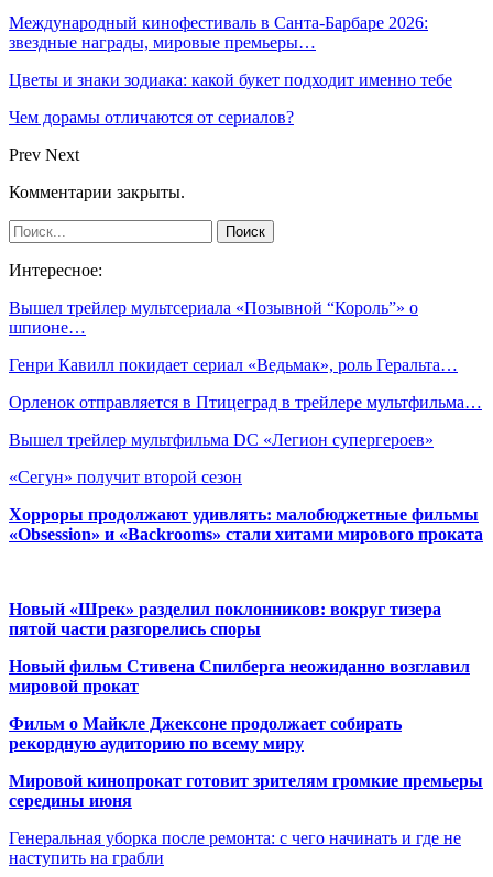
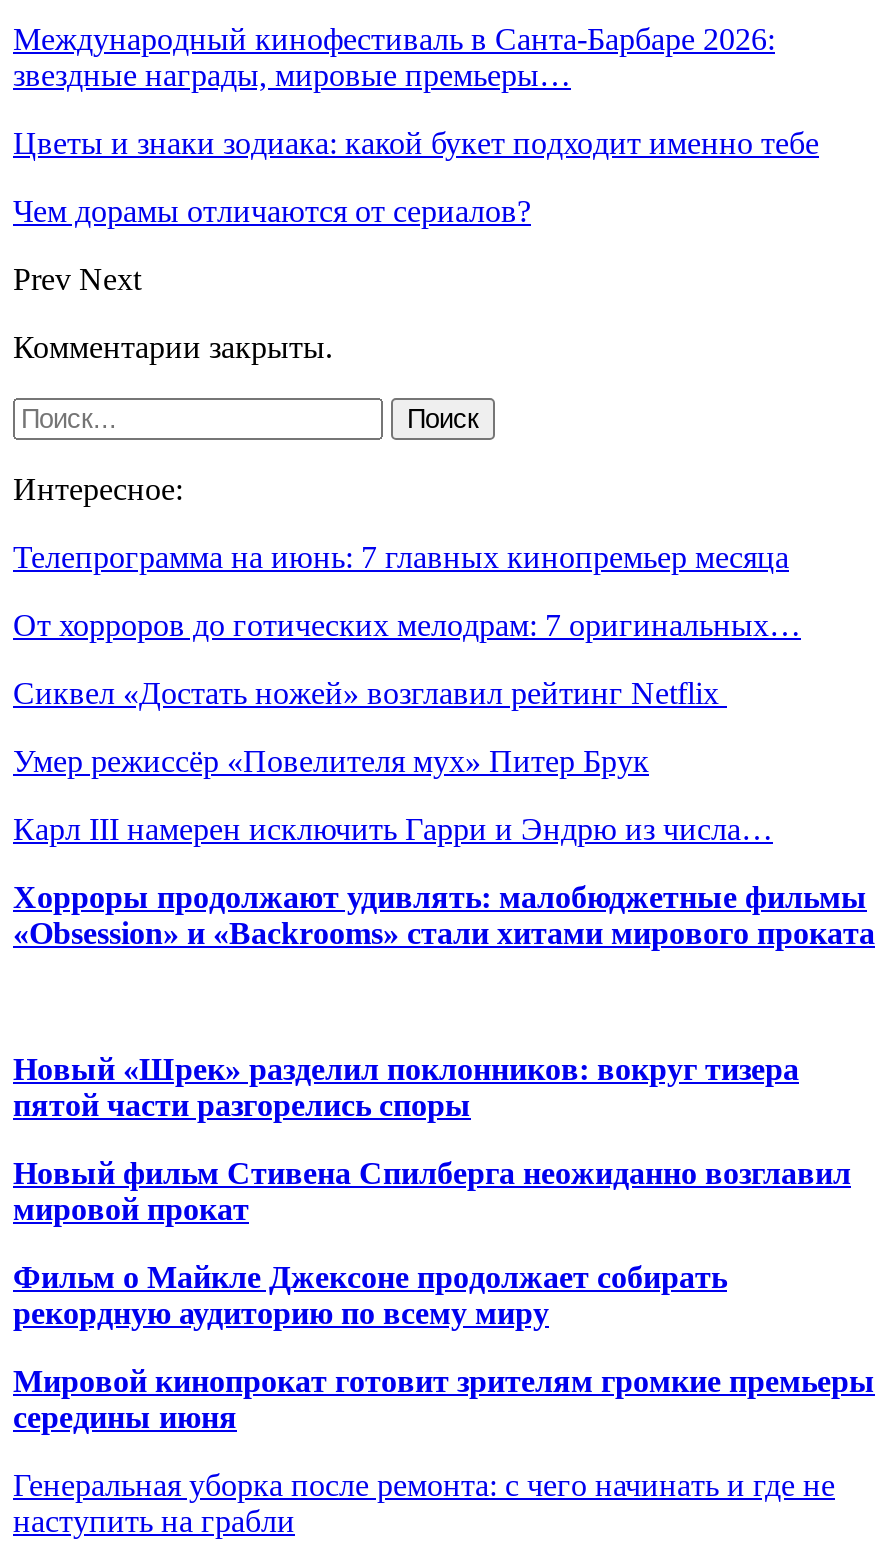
[9,298,418,336] Вышел трейлер мультсериала «Позывной “Король”» о | шпионе… -> [13,540,789,574] Телепрограмма на июнь: 7 главных кинопремьер месяца
[9,355,458,374] Генри Кавилл покидает сериал «Ведьмак», роль Геральта… -> [13,608,801,642] От хорроров до готических мелодрам: 7 оригинальных…
[9,393,482,411] Орленок отправляется в Птицеград в трейлере мультфильма… -> [13,676,727,710] Сиквел «Достать ножей» возглавил рейтинг Netflix
[9,430,434,449] Вышел трейлер мультфильма DC «Легион супергероев» -> [13,744,649,778] Умер режиссёр «Повелителя мух» Питер Брук
[9,467,242,486] «Сегун» получит второй сезон -> [13,812,773,846] Карл III намерен исключить Гарри и Эндрю из числа…

